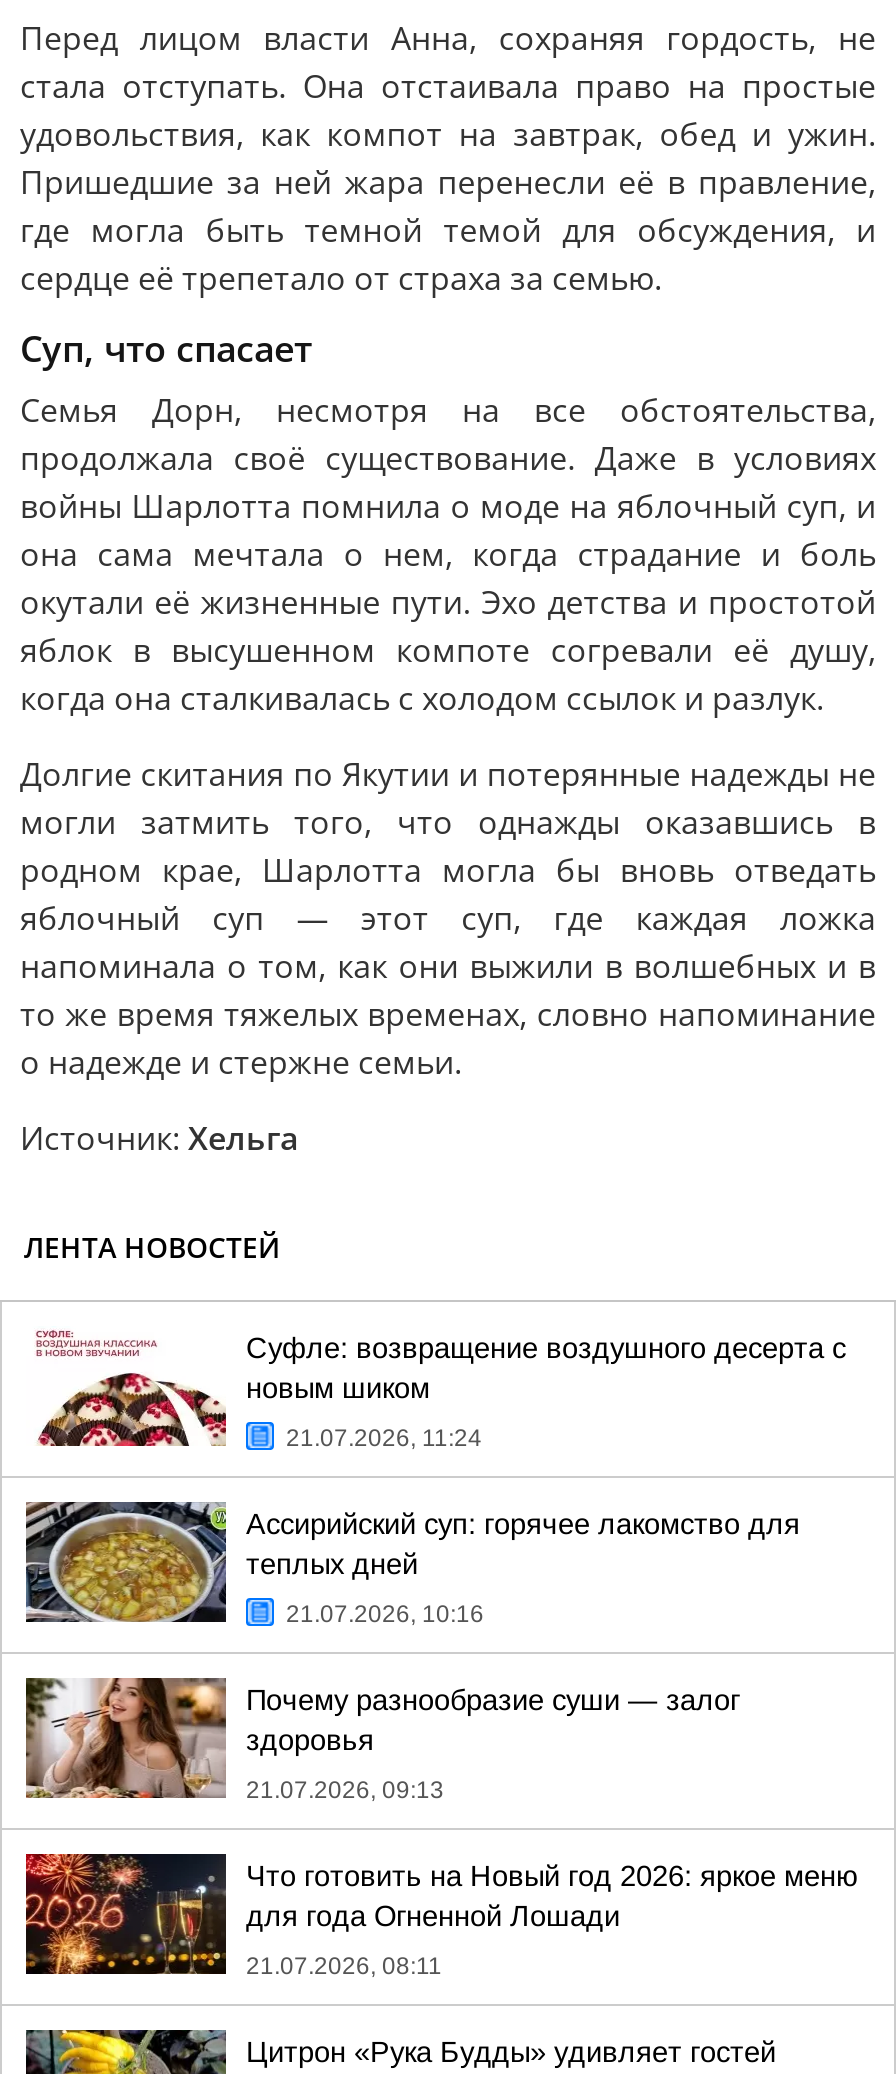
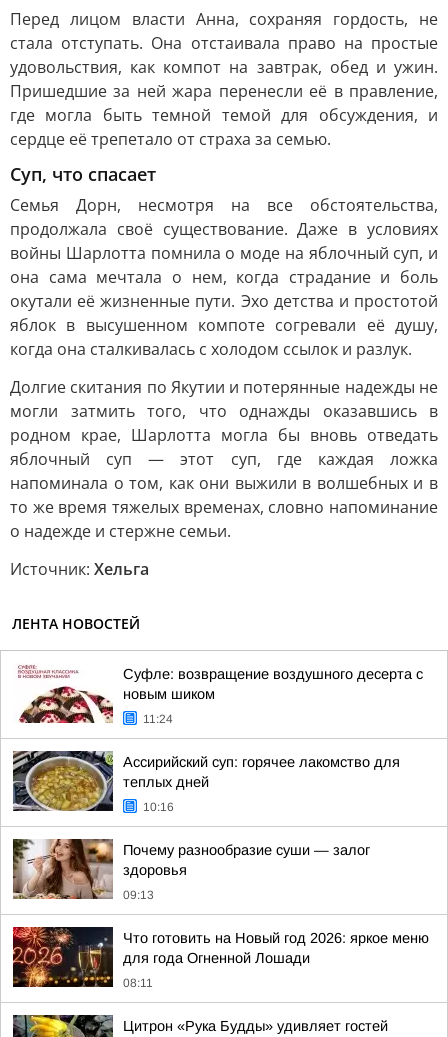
[286,1424,482,1452] 21.07.2026, 11:24 -> [143,712,173,726] 11:24
[286,1600,484,1628] 21.07.2026, 10:16 -> [143,800,174,814] 10:16
[246,1776,444,1804] 21.07.2026, 09:13 -> [123,888,154,902] 09:13
[246,1952,442,1980] 21.07.2026, 08:11 -> [123,976,153,990] 08:11

